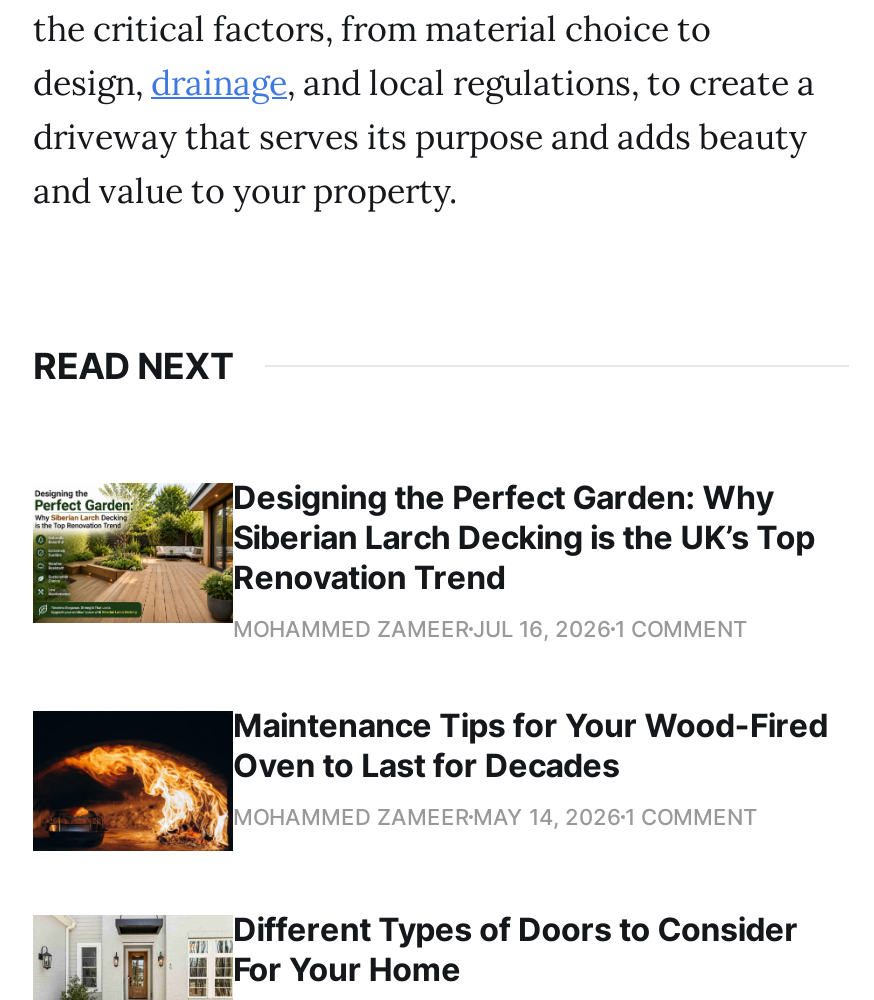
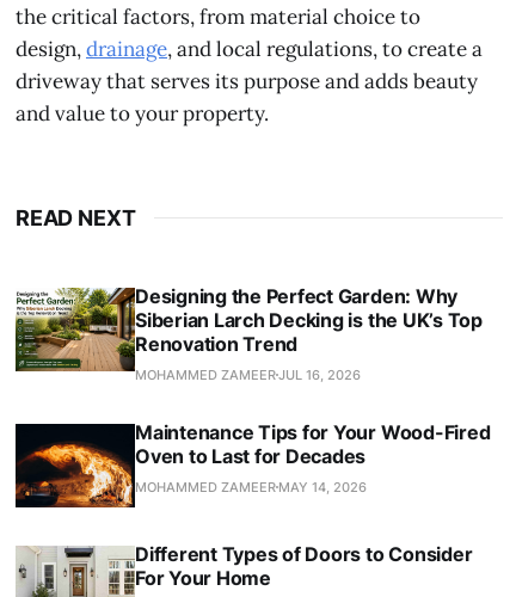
[233,614,747,642] MOHAMMED ZAMEER JUL 16, 2026 1 COMMENT -> [135,366,361,383] MOHAMMED ZAMEER JUL 16, 2026
[233,802,757,830] MOHAMMED ZAMEER MAY 14, 2026 1 COMMENT -> [135,479,367,495] MOHAMMED ZAMEER MAY 14, 2026

